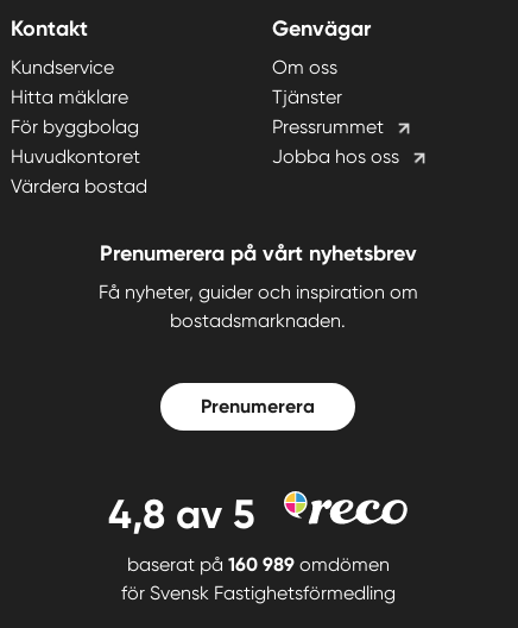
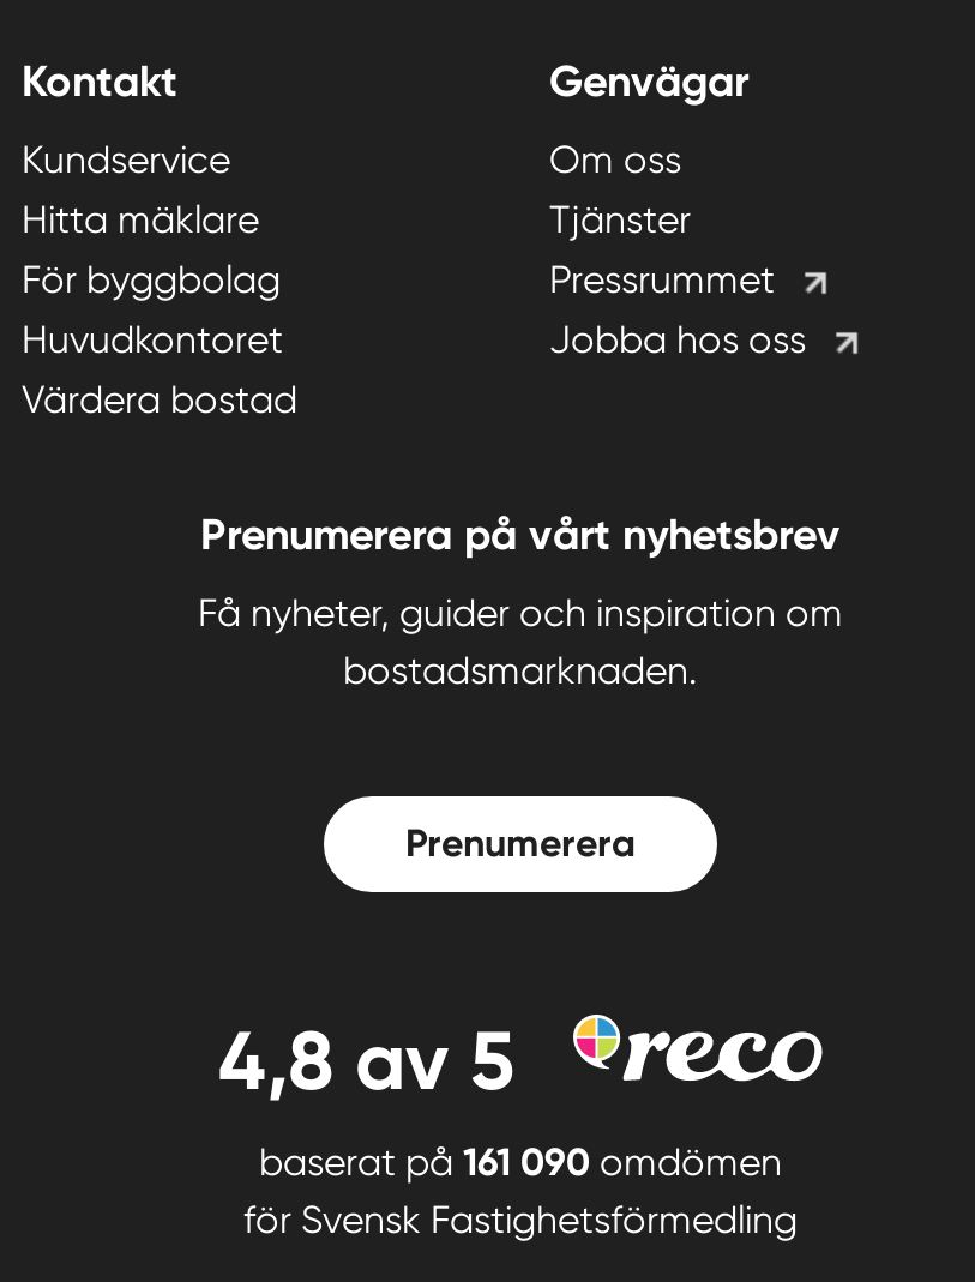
[127,553,389,576] baserat på 160 989 omdömen -> [259,1140,782,1185] baserat på 161 090 omdömen

